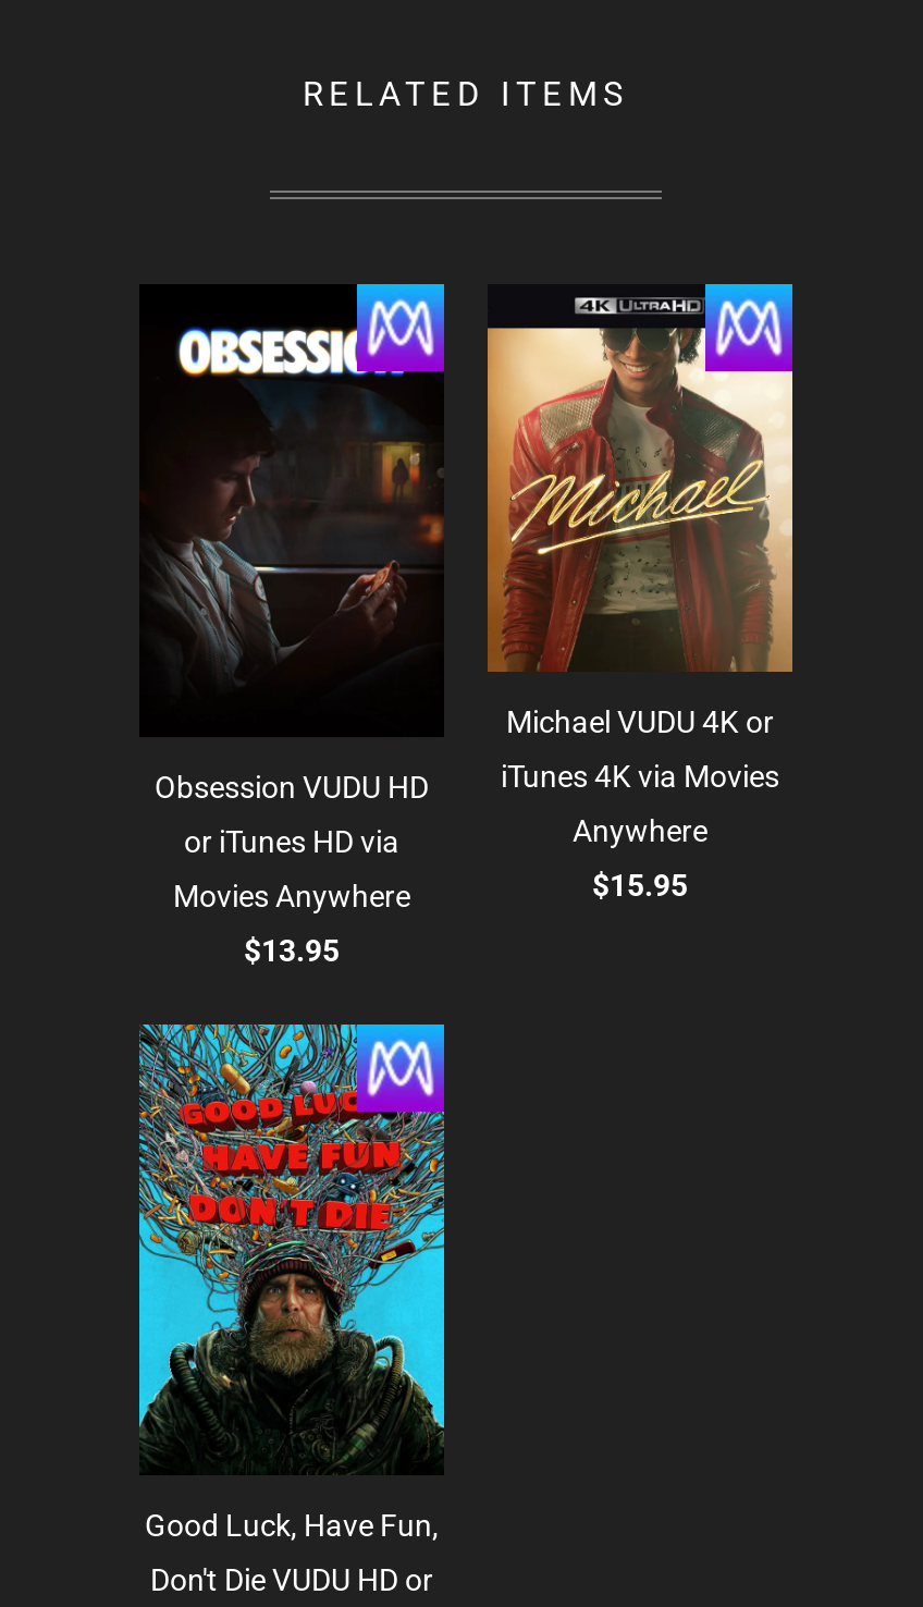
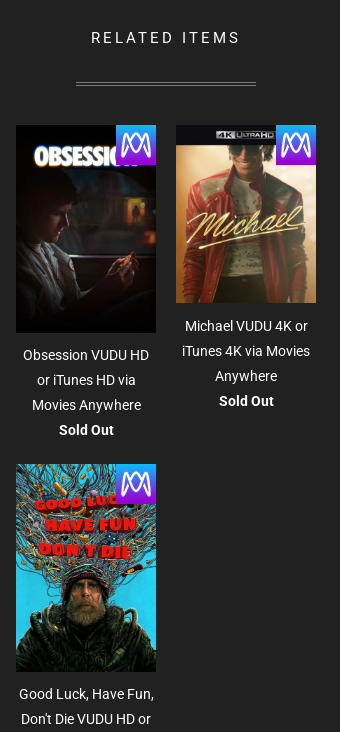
[592,867,688,901] $15.95 -> [218,392,273,408] Sold Out
[244,932,340,967] $13.95 -> [58,422,113,438] Sold Out

